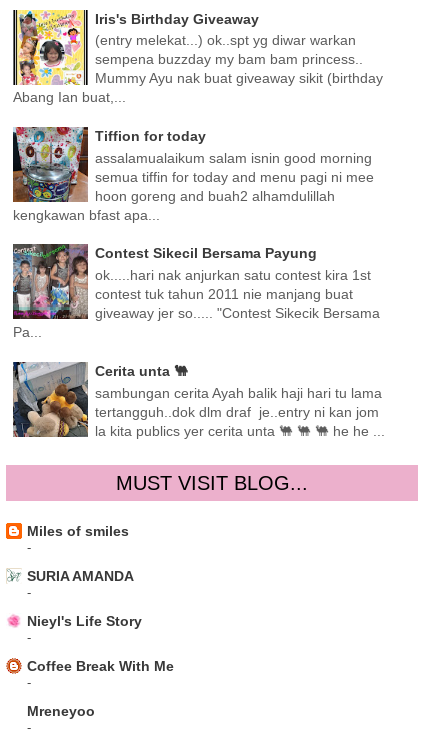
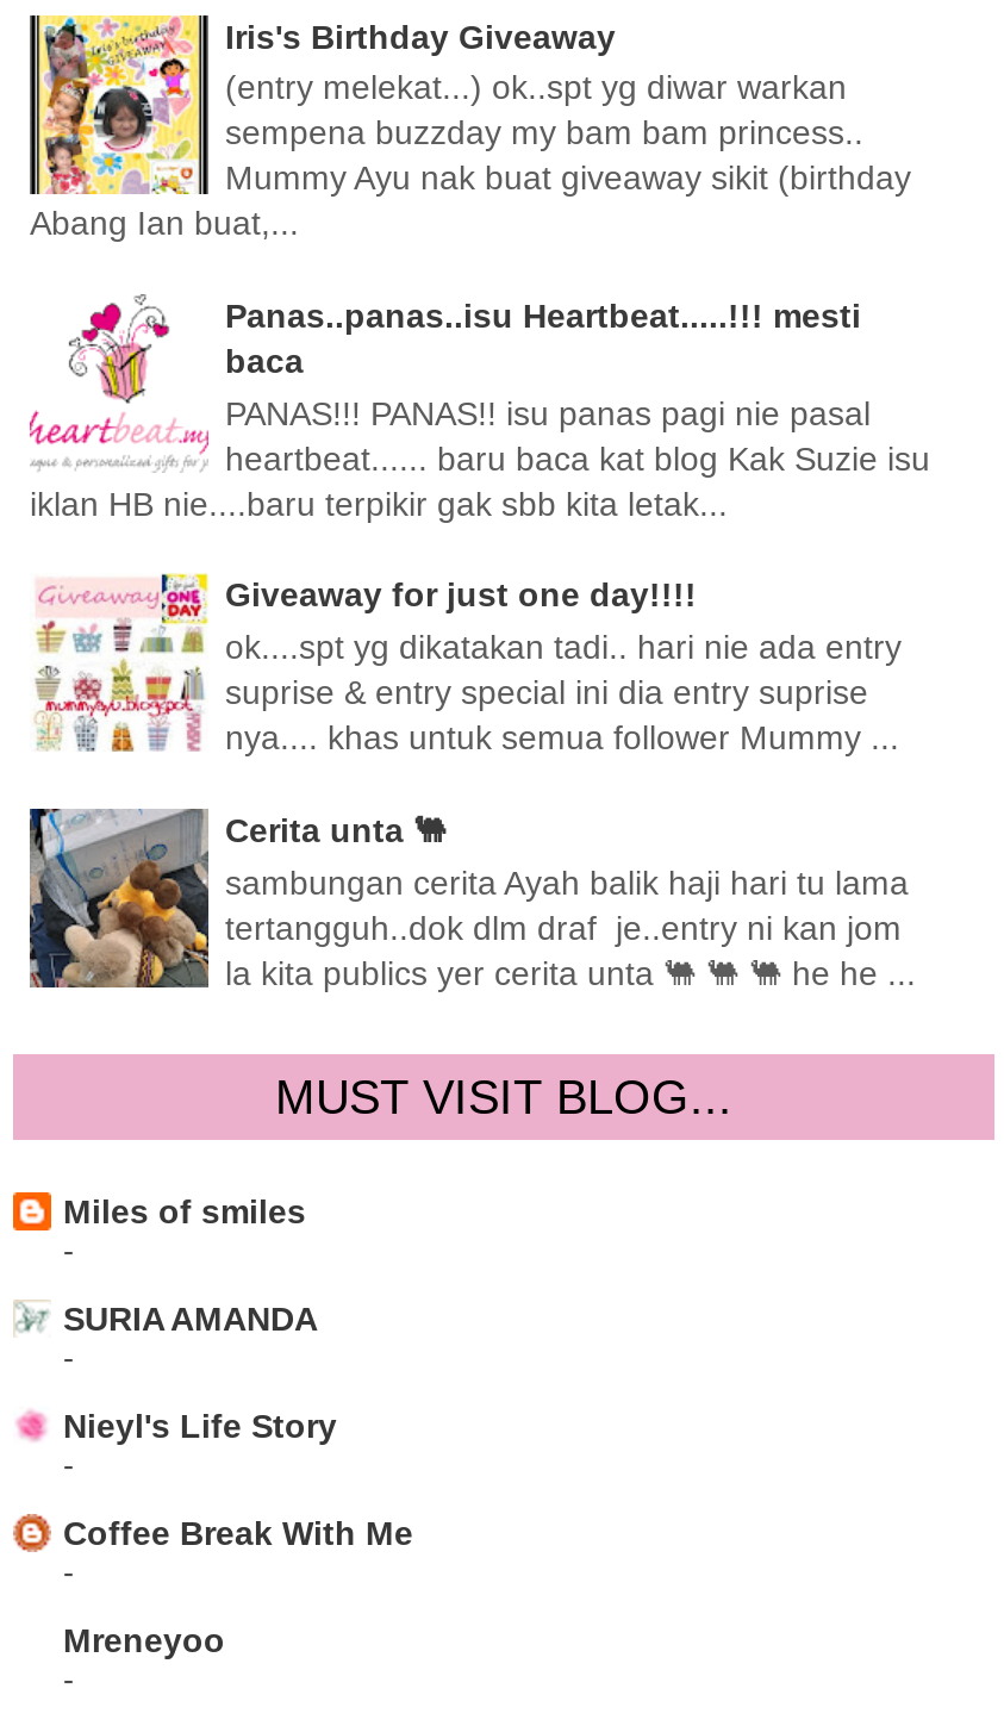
[12,126,374,223] [image] | Tiffion for today | assalamualaikum salam isnin good morning | semua tiffin for today and menu pagi ni mee | hoon goreng and buah2 alhamdulillah | kengkawan bfast apa... -> [30,294,930,522] [image] | Panas..panas..isu Heartbeat.....!!! mesti | baca | PANAS!!! PANAS!! isu panas pagi nie pasal | heartbeat...... baru baca kat blog Kak Suzie isu | iklan HB nie....baru terpikir gak sbb kita letak...
[12,245,380,340] [image] | Contest Sikecil Bersama Payung | ok.....hari nak anjurkan satu contest kira 1st | contest tuk tahun 2011 nie manjang buat | giveaway jer so..... "Contest Sikecik Bersama | Pa... -> [30,571,902,757] [image] | Giveaway for just one day!!!! | ok....spt yg dikatakan tadi.. hari nie ada entry | suprise & entry special ini dia entry suprise | nya.... khas untuk semua follower Mummy ...

